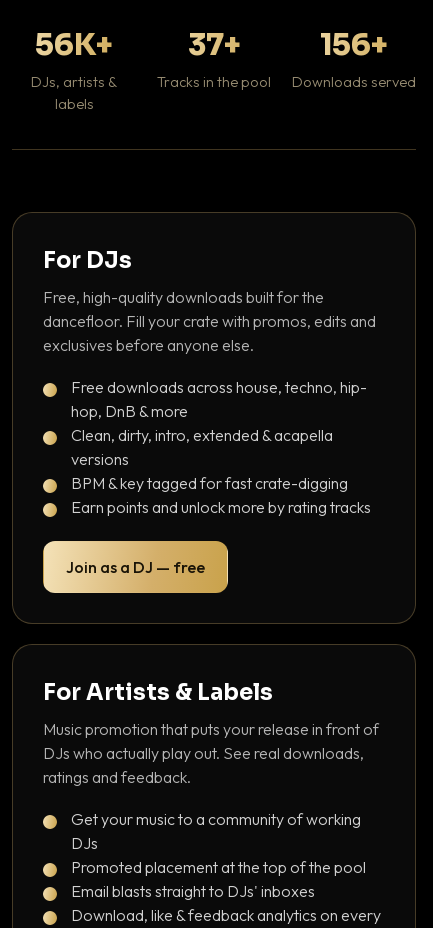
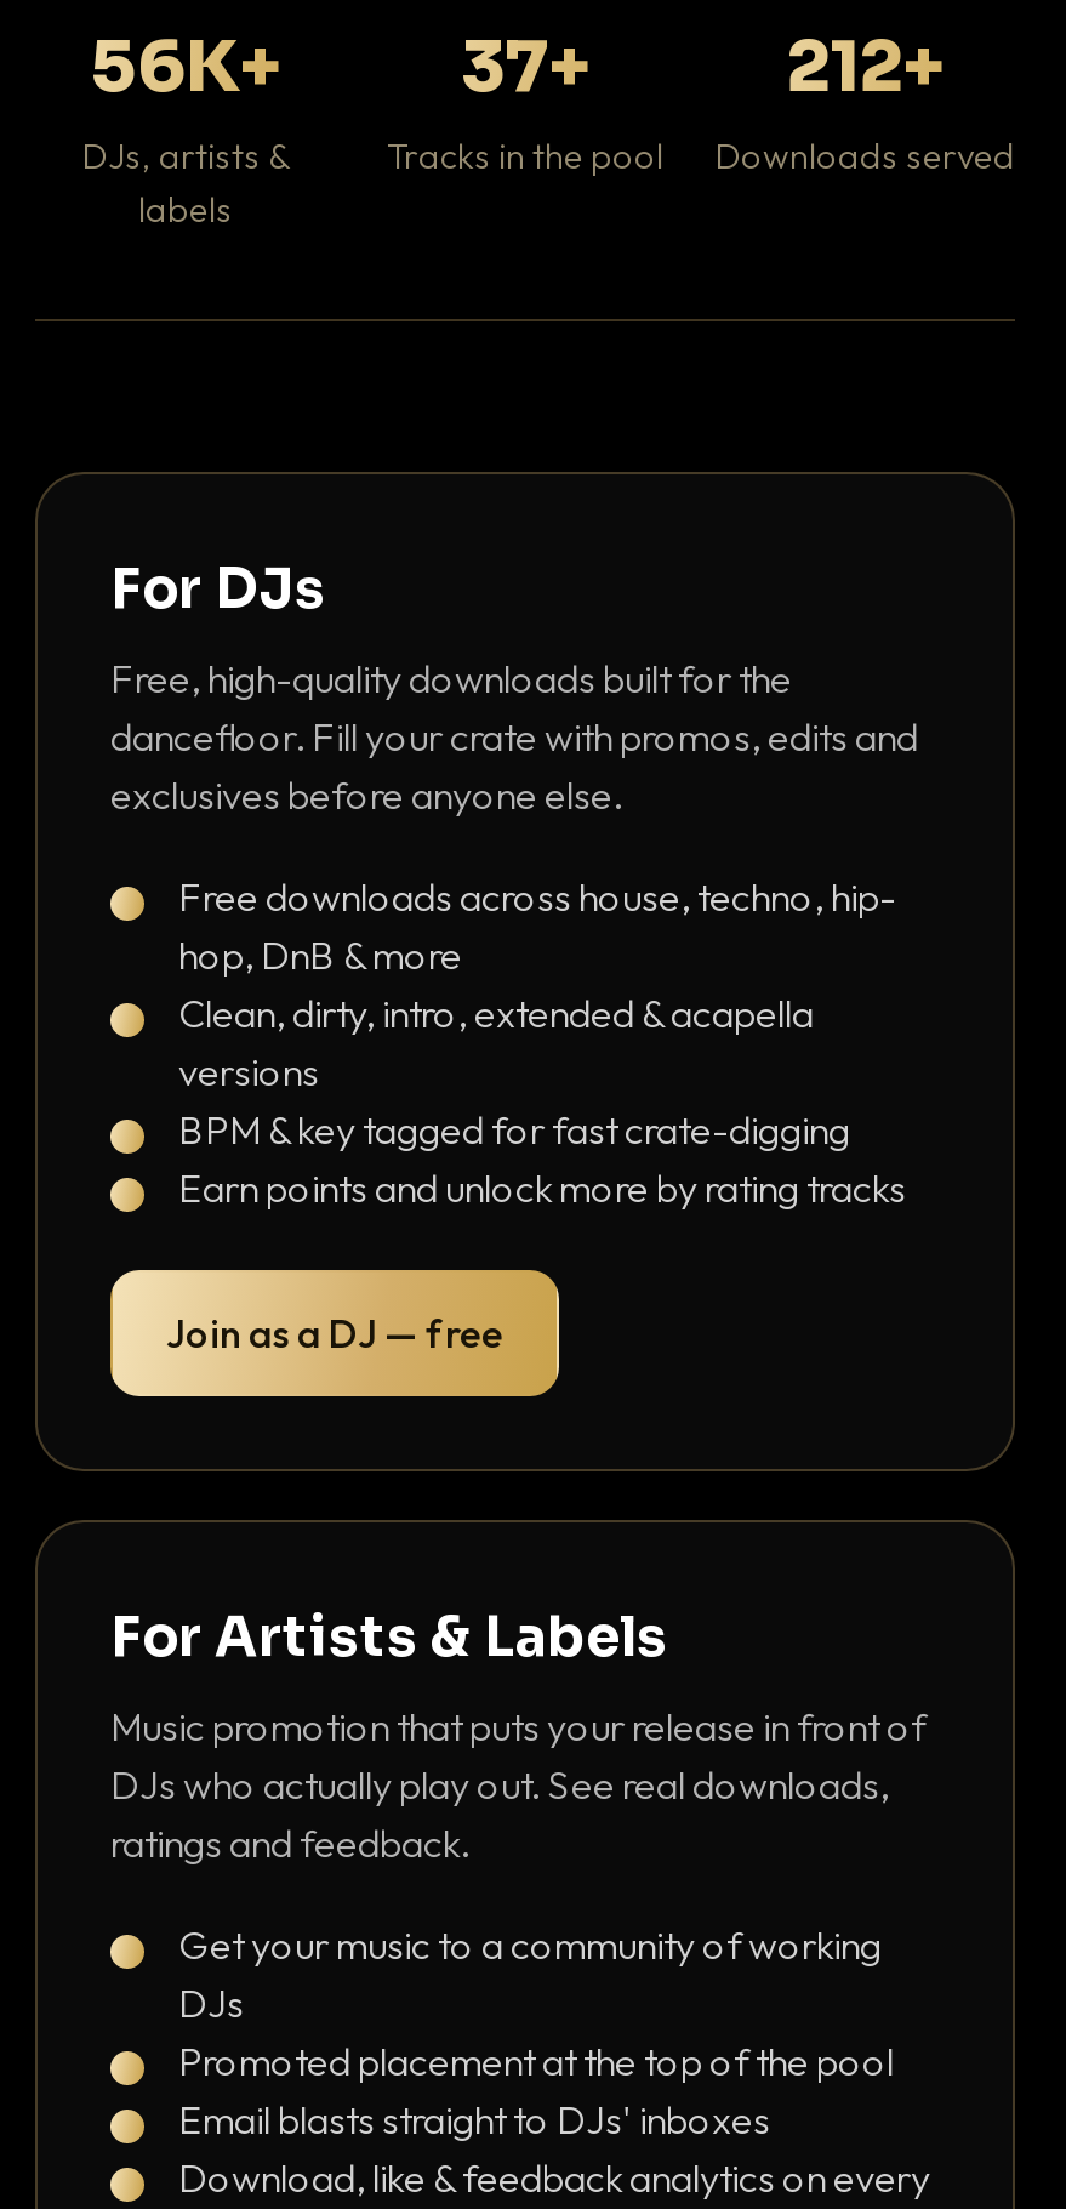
[320,27,388,63] 156+ -> [786,23,944,110] 212+

